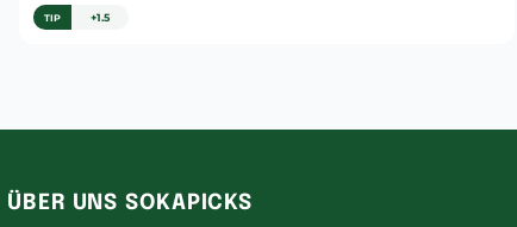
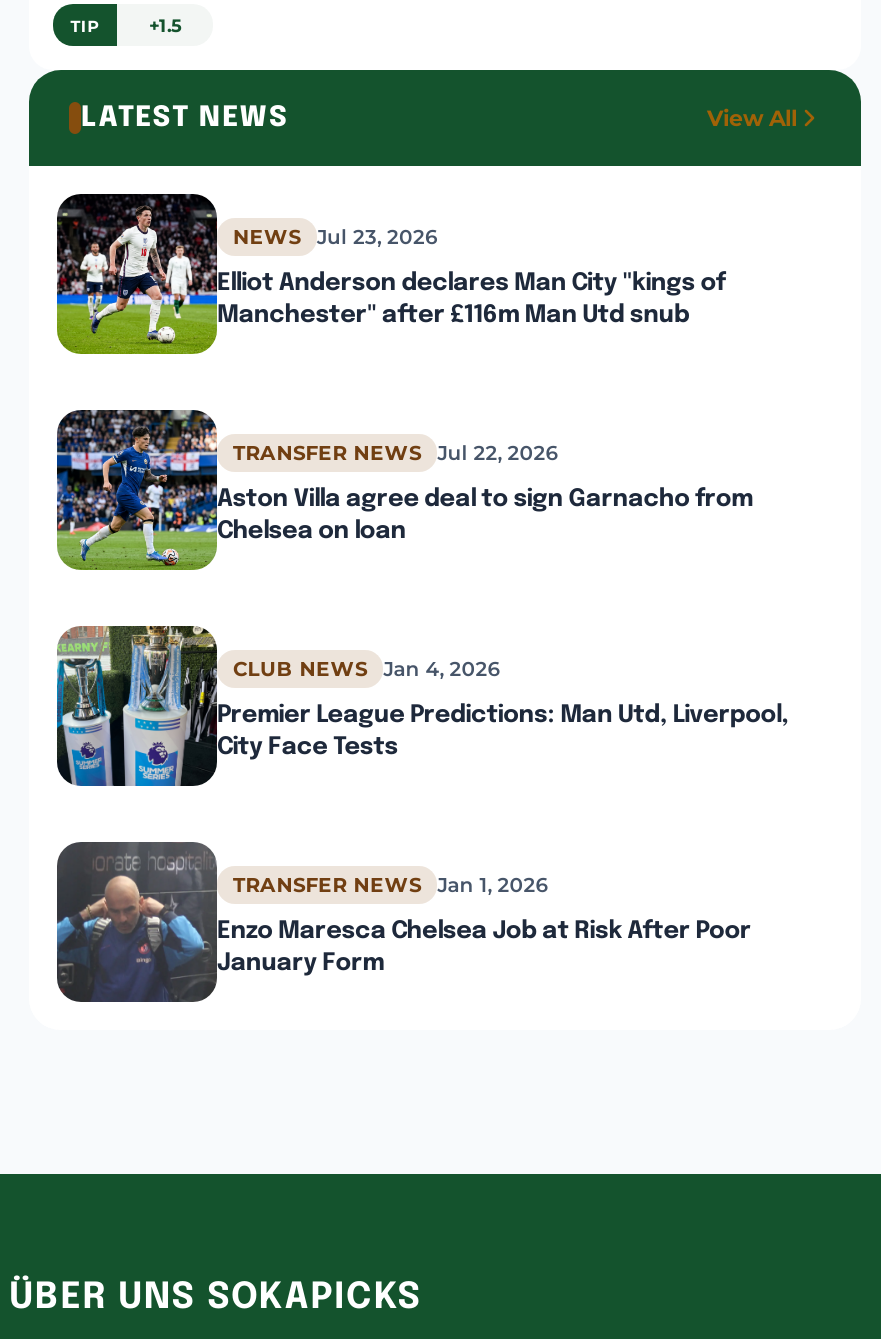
none -> [27,68,863,168] [image] | LATEST NEWS | View All
none -> [53,840,751,1006] [image] | TRANSFER NEWS | Jan 1, 2026 | Enzo Maresca Chelsea Job at Risk After Poor | January Form
none -> [55,192,725,356] [image] | NEWS | Jul 23, 2026 | Elliot Anderson declares Man City "kings of | Manchester" after £116m Man Utd snub
none -> [55,408,753,572] [image] | TRANSFER NEWS | Jul 22, 2026 | Aston Villa agree deal to sign Garnacho from | Chelsea on loan
none -> [55,624,789,788] [image] | CLUB NEWS | Jan 4, 2026 | Premier League Predictions: Man Utd, Liverpool, | City Face Tests

